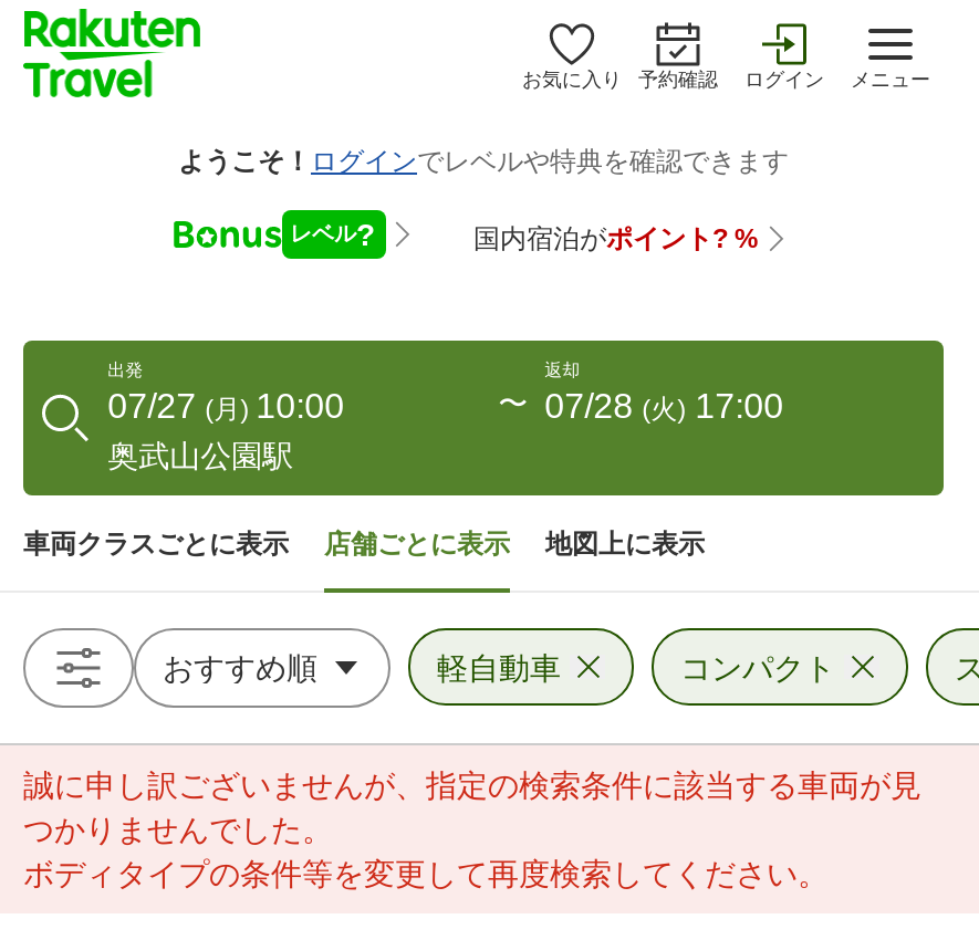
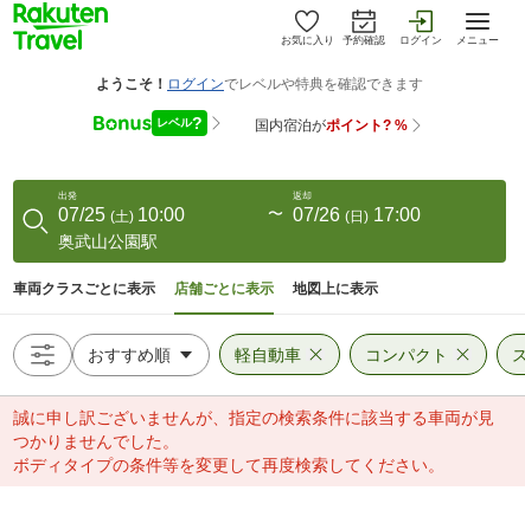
[108,387,344,425] 07/27 (月) 10:00 -> [58,205,185,225] 07/25 (土) 10:00
[544,387,783,425] 07/28 (火) 17:00 -> [292,205,420,225] 07/26 (日) 17:00

